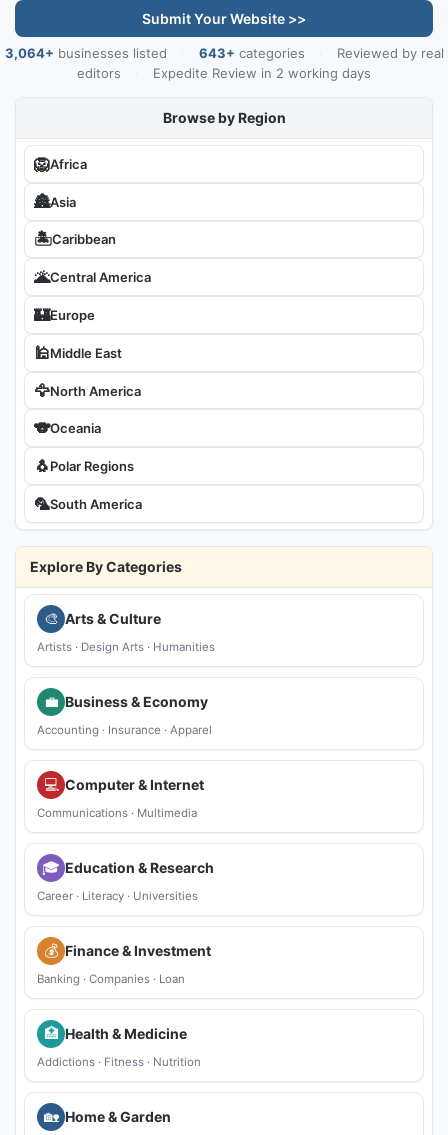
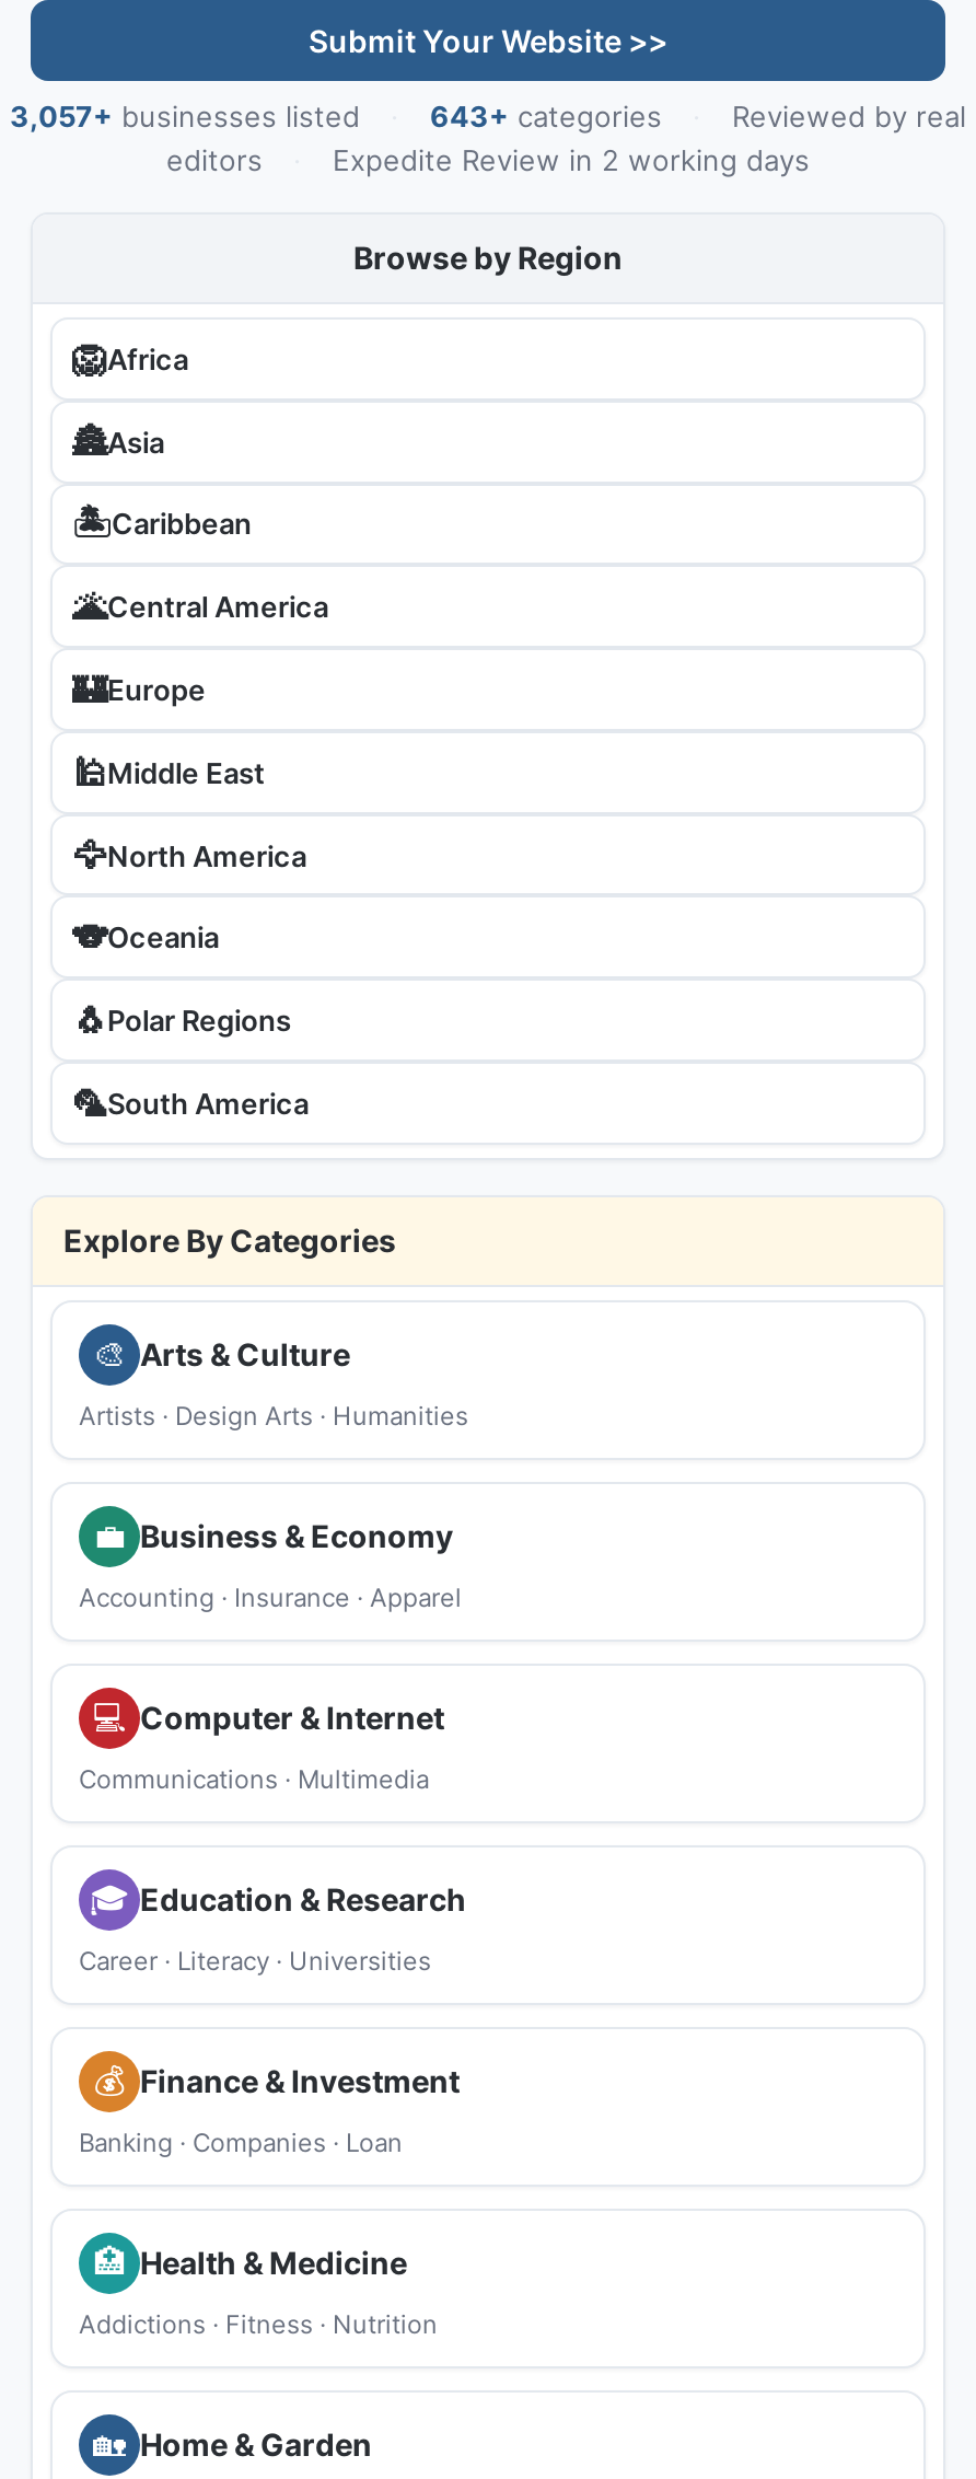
[4,45,166,61] 3,064+ businesses listed -> [10,99,360,134] 3,057+ businesses listed

